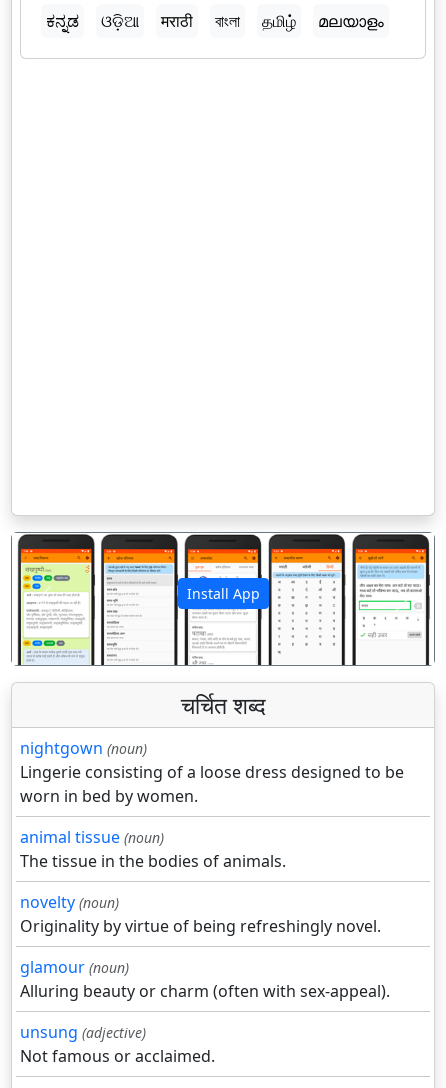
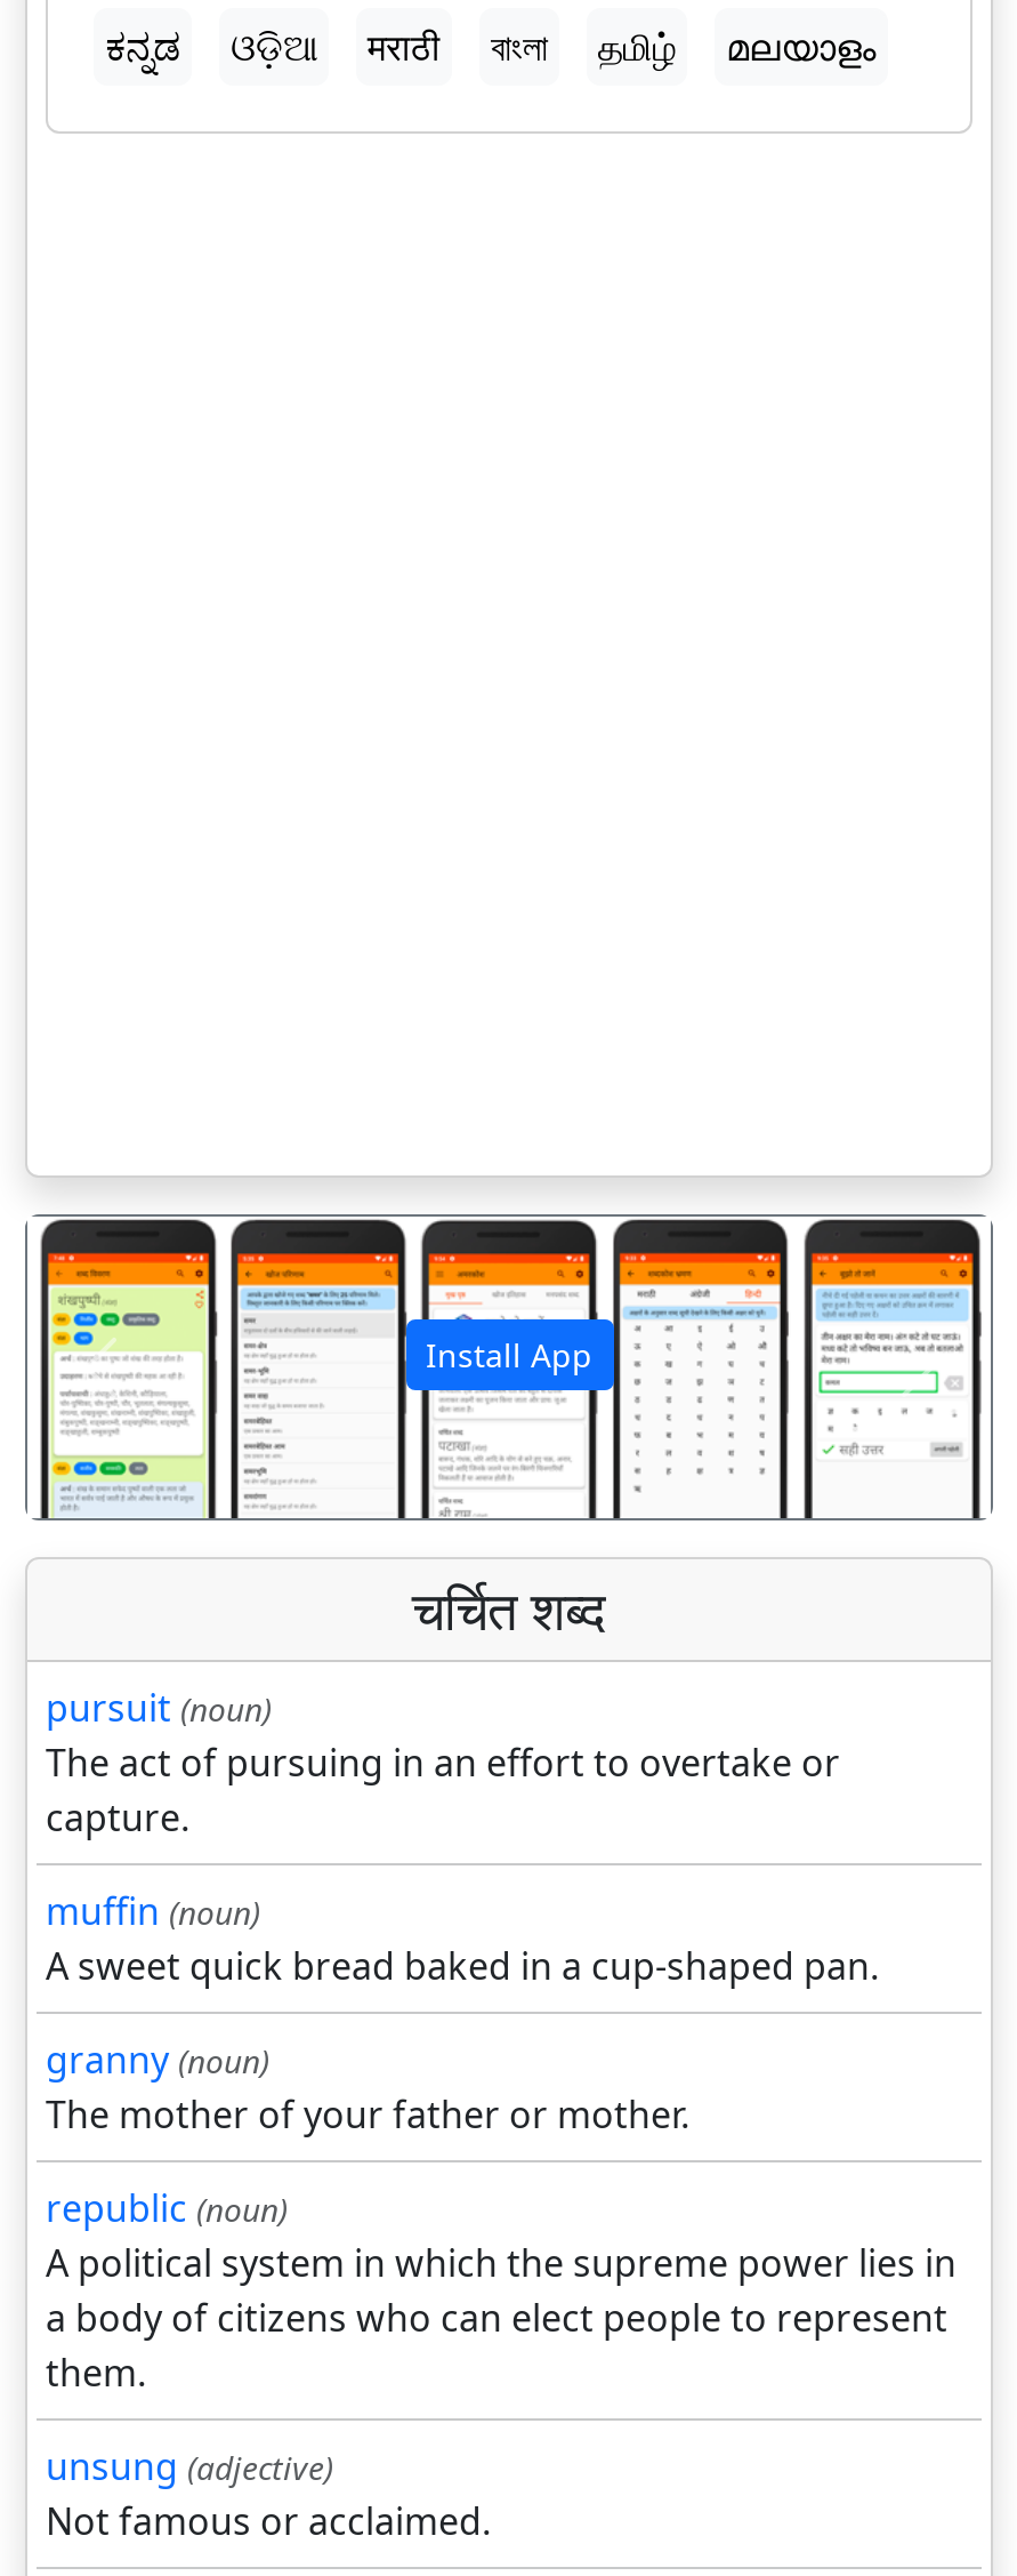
[20,737,404,807] nightgown (noun) | Lingerie consisting of a loose dress designed to be | worn in bed by women. -> [46,1683,840,1843] pursuit (noun) | The act of pursuing in an effort to overtake or | capture.
[20,826,286,872] animal tissue (noun) | The tissue in the bodies of animals. -> [46,1886,879,1992] muffin (noun) | A sweet quick bread baked in a cup-shaped pan.
[20,891,381,937] novelty (noun) | Originality by virtue of being refreshingly novel. -> [46,2035,689,2140] granny (noun) | The mother of your father or mother.
[20,956,390,1002] glamour (noun) | Alluring beauty or charm (often with sex-appeal). -> [46,2183,957,2398] republic (noun) | A political system in which the supreme power lies in | a body of citizens who can elect people to represent | them.

